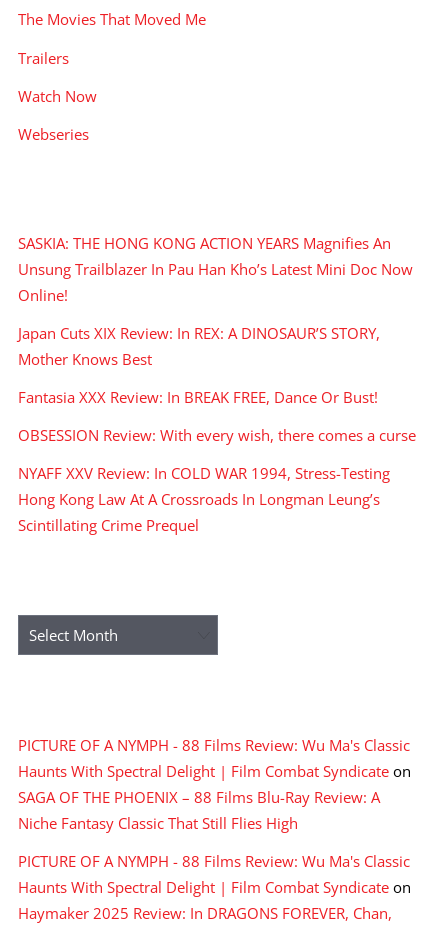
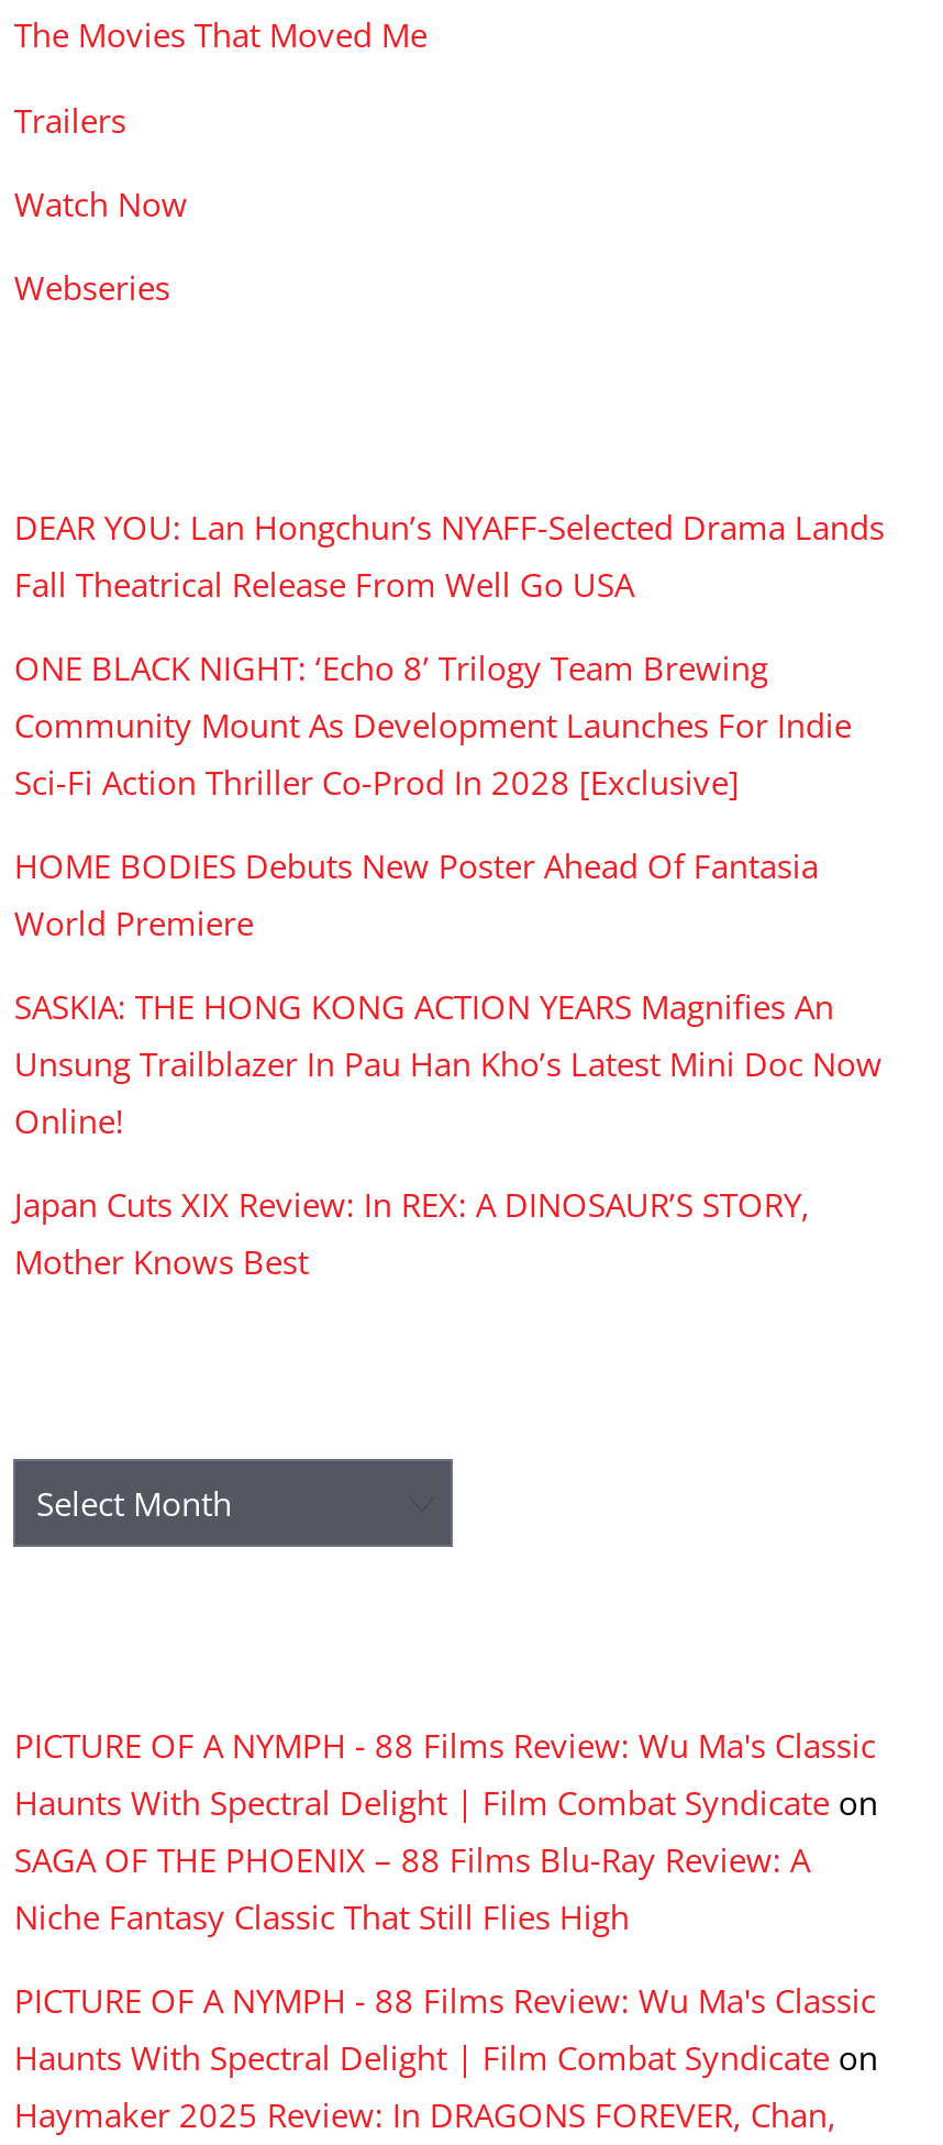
none -> [14,504,885,944] DEAR YOU: Lan Hongchun’s NYAFF-Selected Drama Lands | Fall Theatrical Release From Well Go USA | ONE BLACK NIGHT: ‘Echo 8’ Trilogy Team Brewing | Community Mount As Development Launches For Indie | Sci-Fi Action Thriller Co-Prod In 2028 [Exclusive] | HOME BODIES Debuts New Poster Ahead Of Fantasia | World Premiere
moved [18,233,413,369] -> [14,984,882,1284]: SASKIA: THE HONG KONG ACTION YEARS Magnifies An | Unsung Trailblazer In Pau Han Kho’s Latest Mini Doc Now | Online! | Japan Cuts XIX Review: In REX: A DINOSAUR’S STORY, | Mother Knows Best
[18,387,416,535] Fantasia XXX Review: In BREAK FREE, Dance Or Bust! | OBSESSION Review: With every wish, there comes a curse | NYAFF XXV Review: In COLD WAR 1994, Stress-Testing | Hong Kong Law At A Crossroads In Longman Leung’s | Scintillating Crime Prequel -> none

